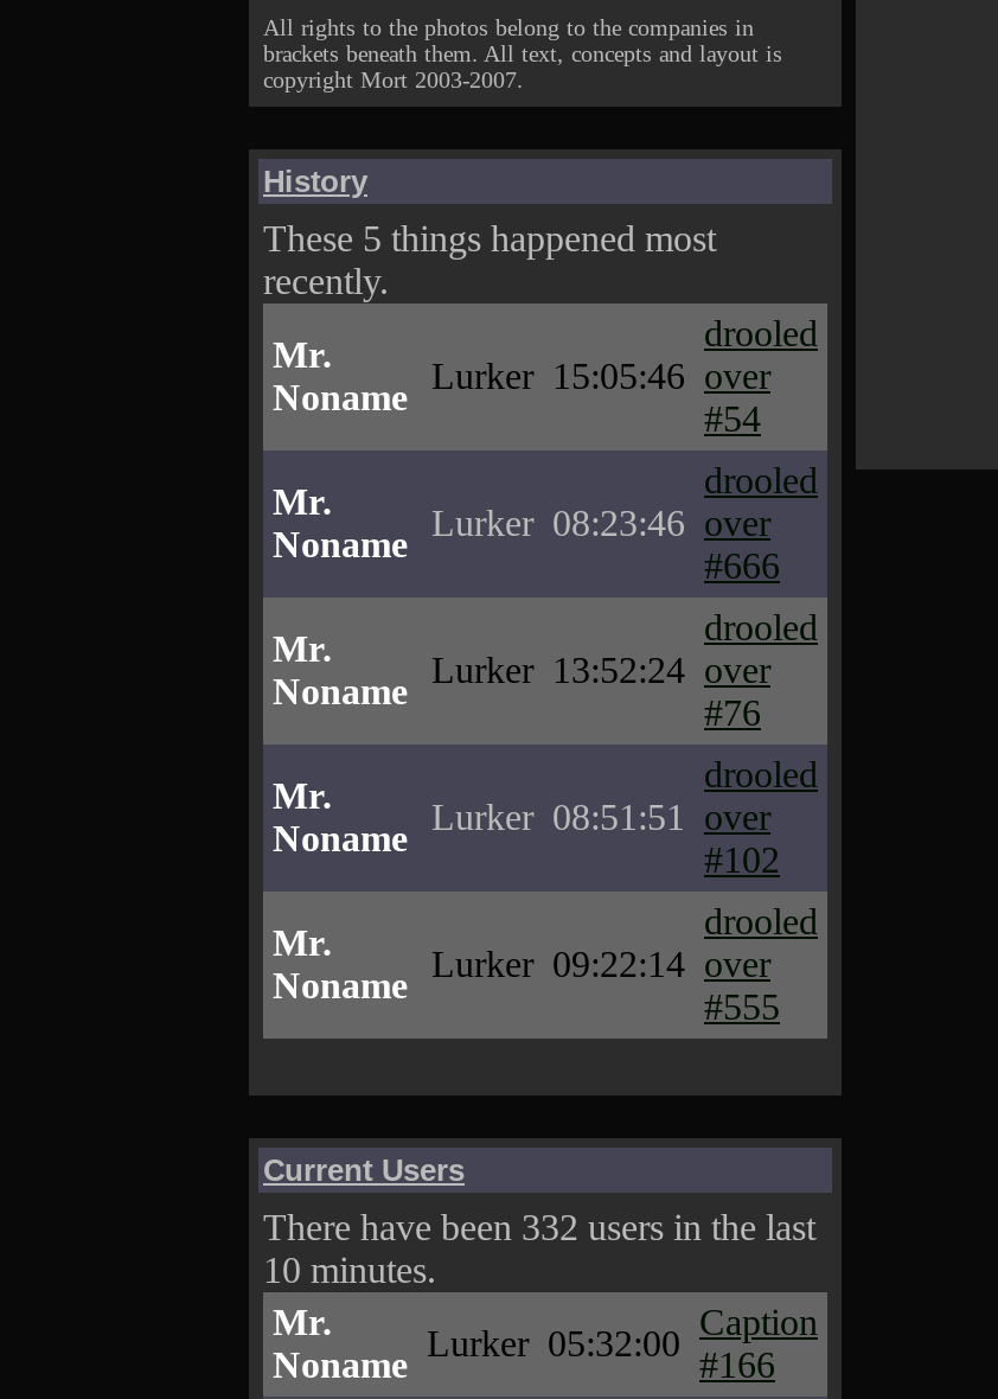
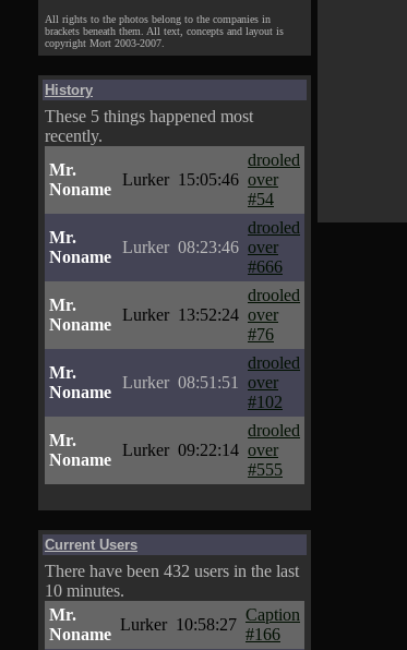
[263,1207,815,1247] There have been 332 users in the last -> [45,562,299,580] There have been 432 users in the last
[427,1323,680,1363] Lurker 05:32:00 -> [120,615,237,634] Lurker 10:58:27

